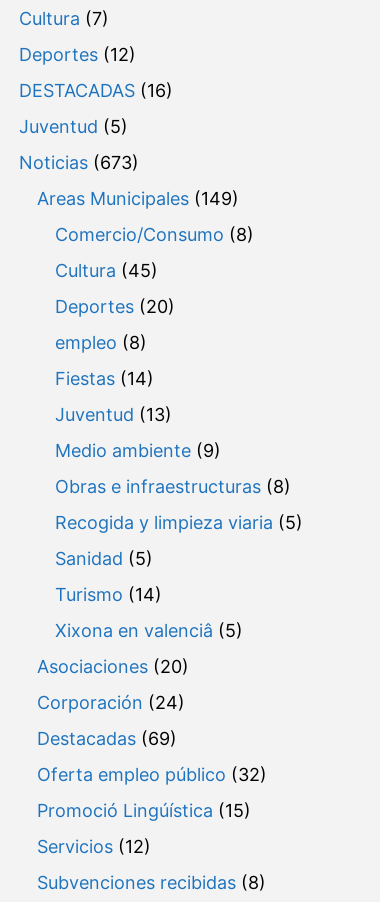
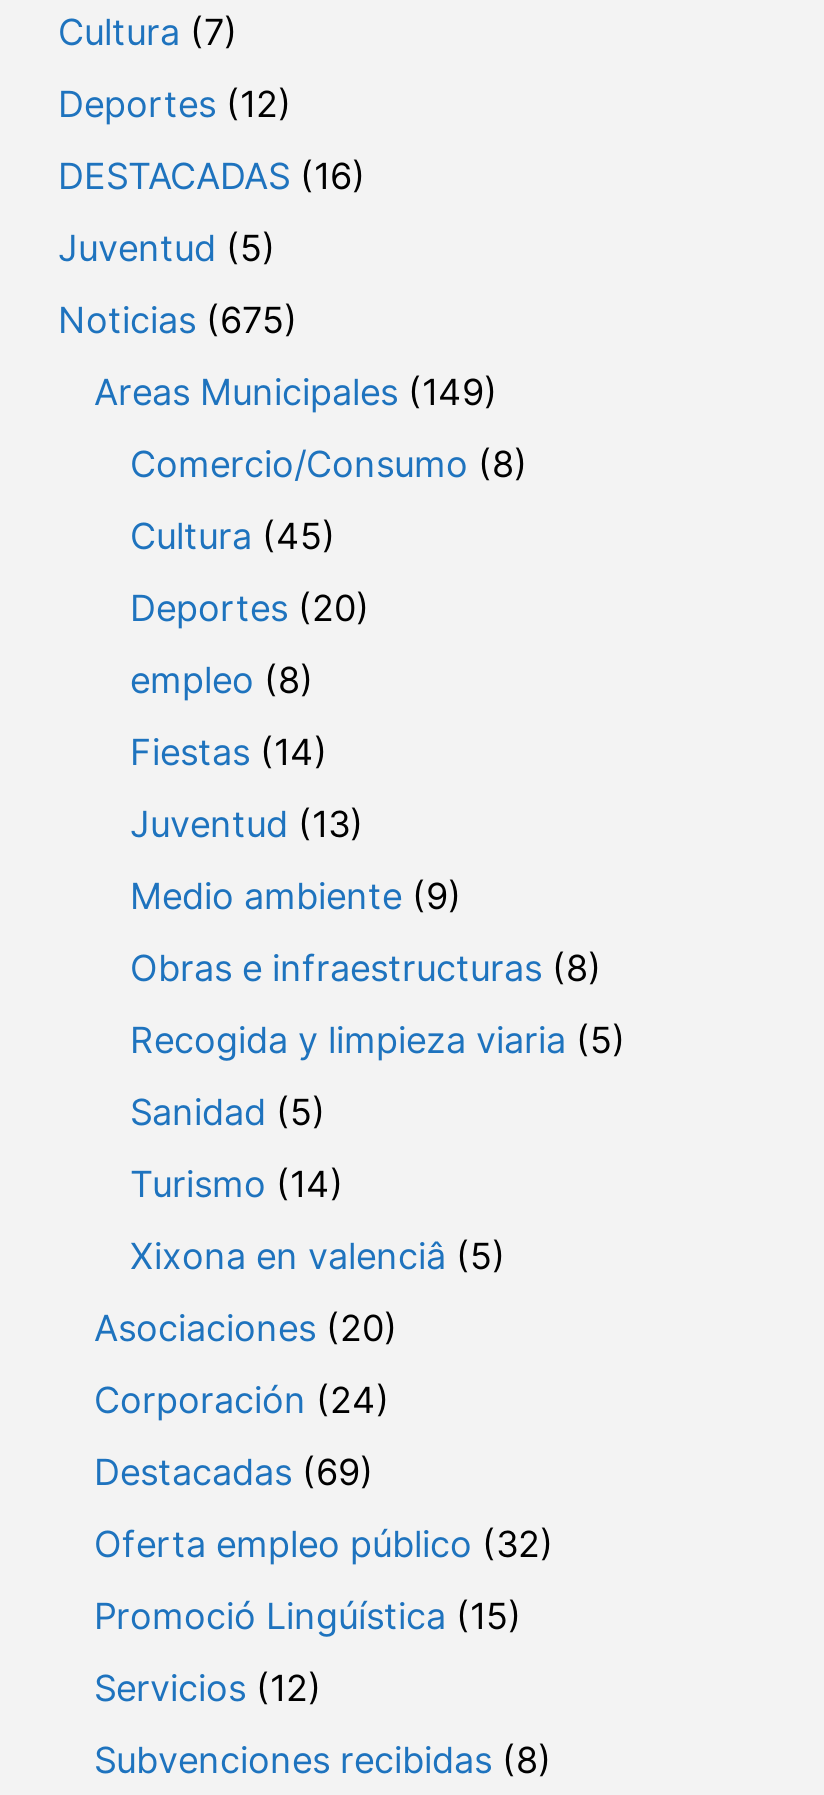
[19,152,139,173] Noticias (673) -> [58,299,298,341] Noticias (675)

